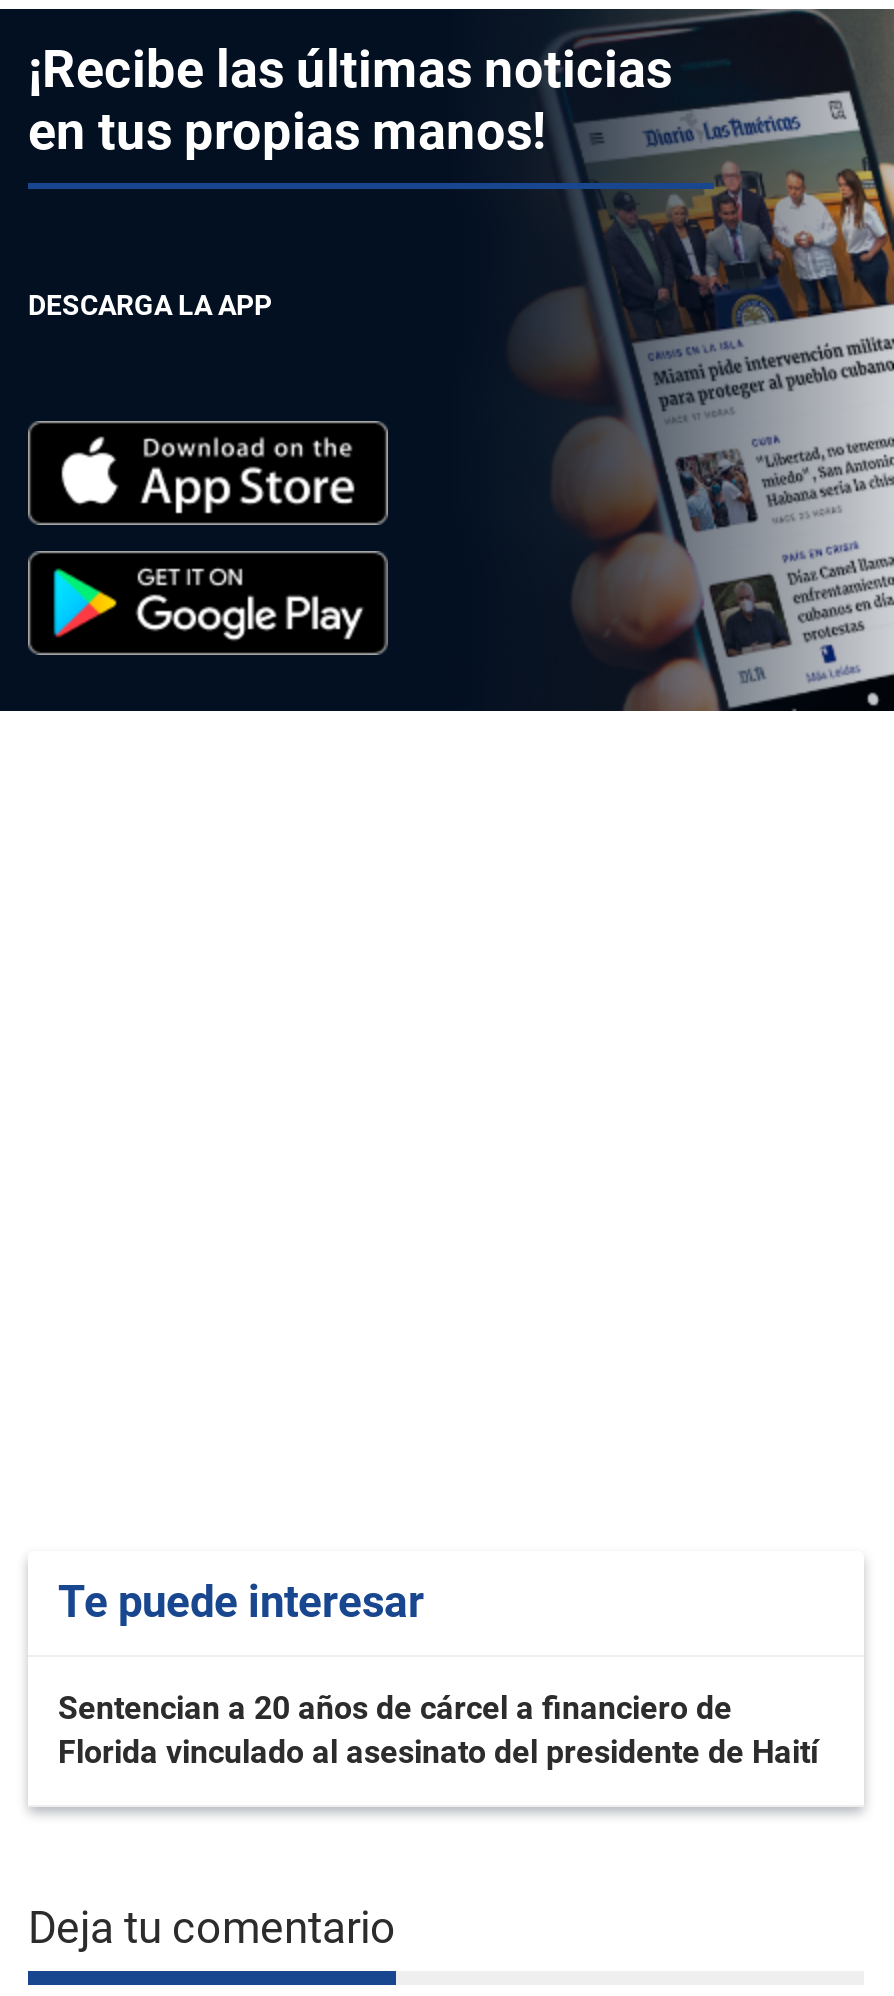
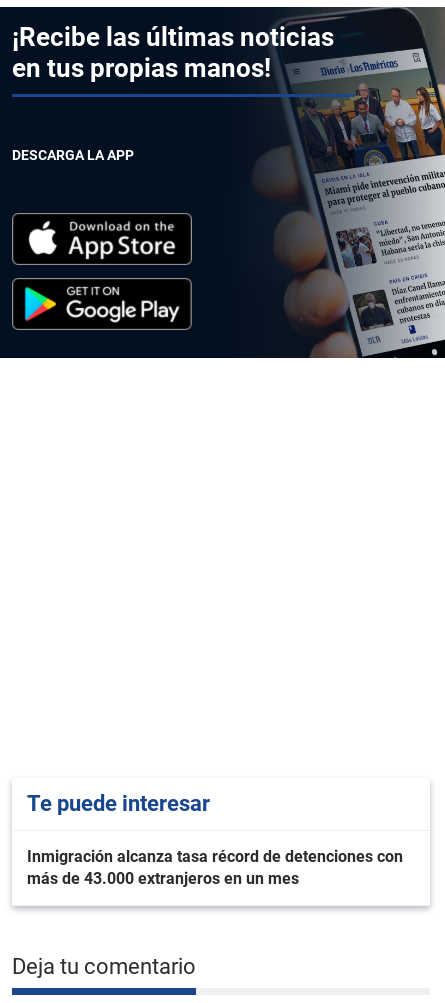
[58,1688,818,1770] Sentencian a 20 años de cárcel a financiero de | Florida vinculado al asesinato del presidente de Haití -> [27,847,403,888] Inmigración alcanza tasa récord de detenciones con | más de 43.000 extranjeros en un mes

